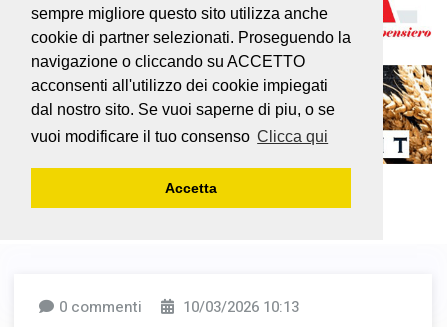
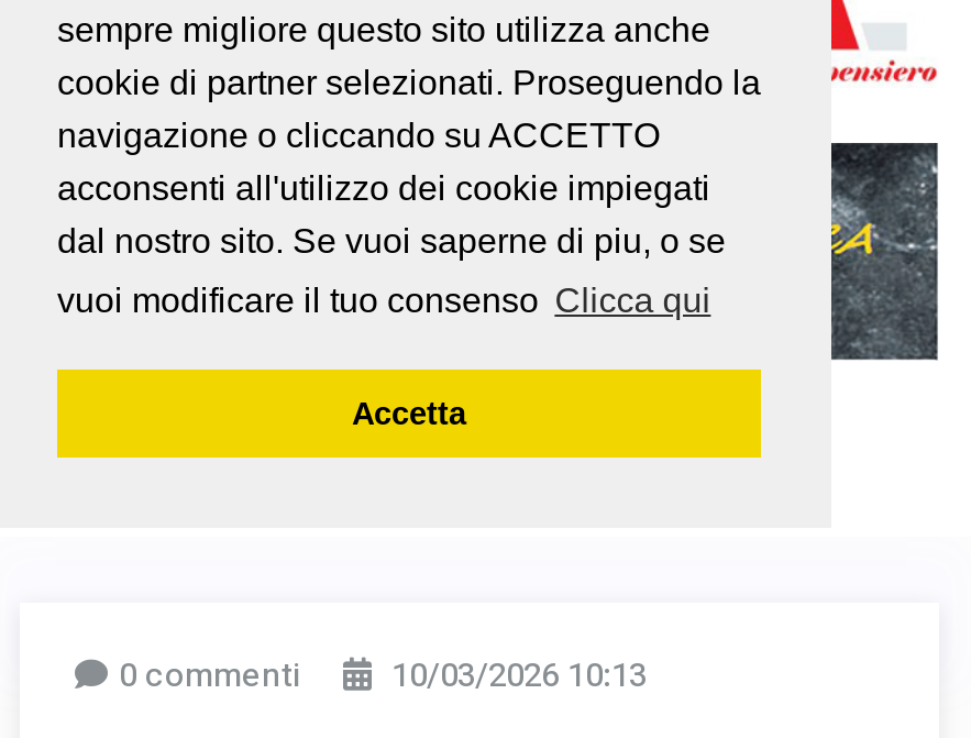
[383,64,433,165] [image] -> [829,141,939,361] [image]

